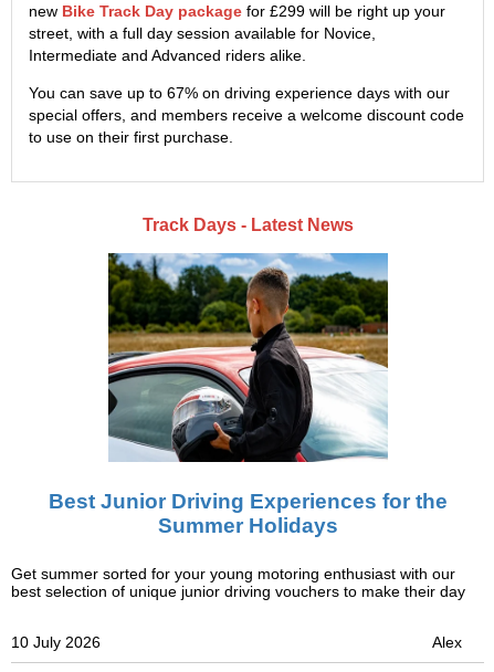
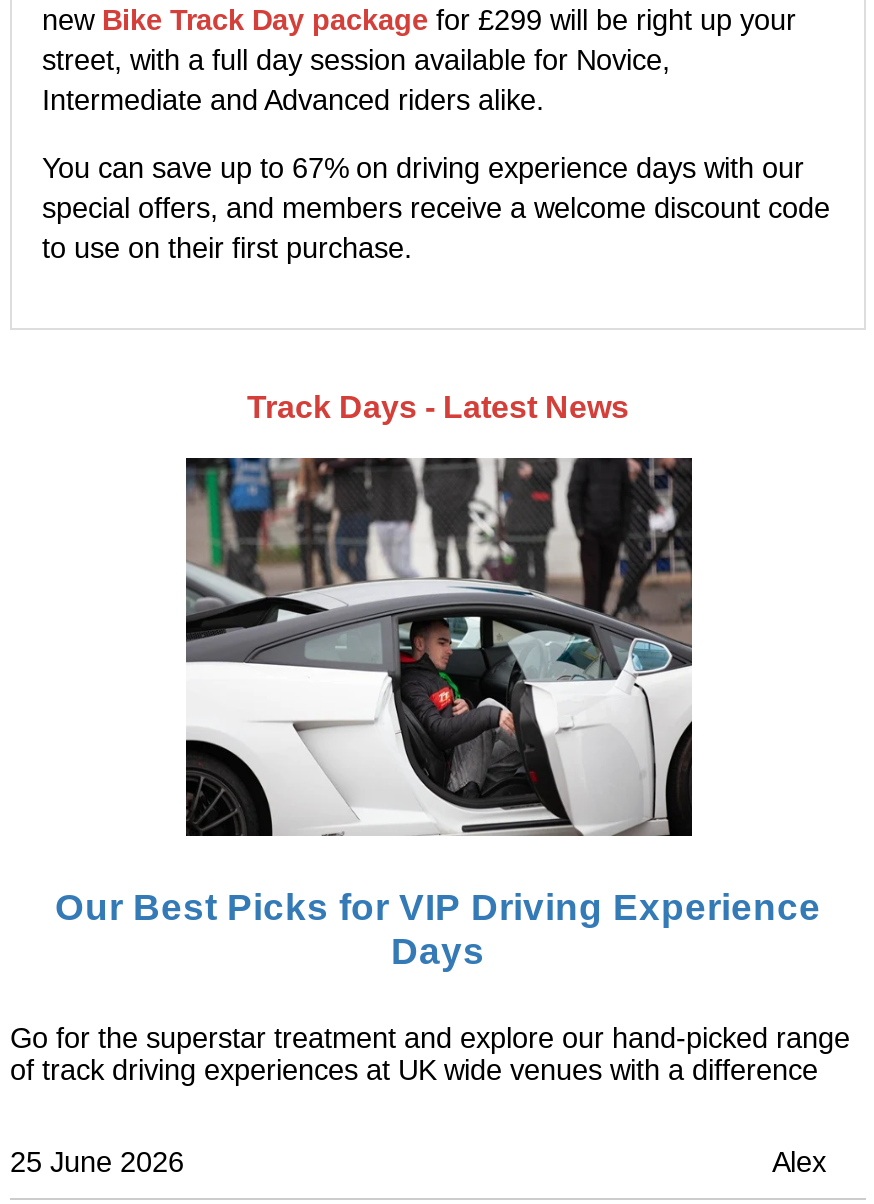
[48,252,447,537] [image] | Best Junior Driving Experiences for the | Summer Holidays -> [55,456,821,971] [image] | Our Best Picks for VIP Driving Experience | Days
[11,565,465,601] Get summer sorted for your young motoring enthusiast with our | best selection of unique junior driving vouchers to make their day -> [10,1023,850,1087] Go for the superstar treatment and explore our hand-picked range | of track driving experiences at UK wide venues with a difference
[11,634,101,651] 10 July 2026 -> [10,1147,184,1179] 25 June 2026

